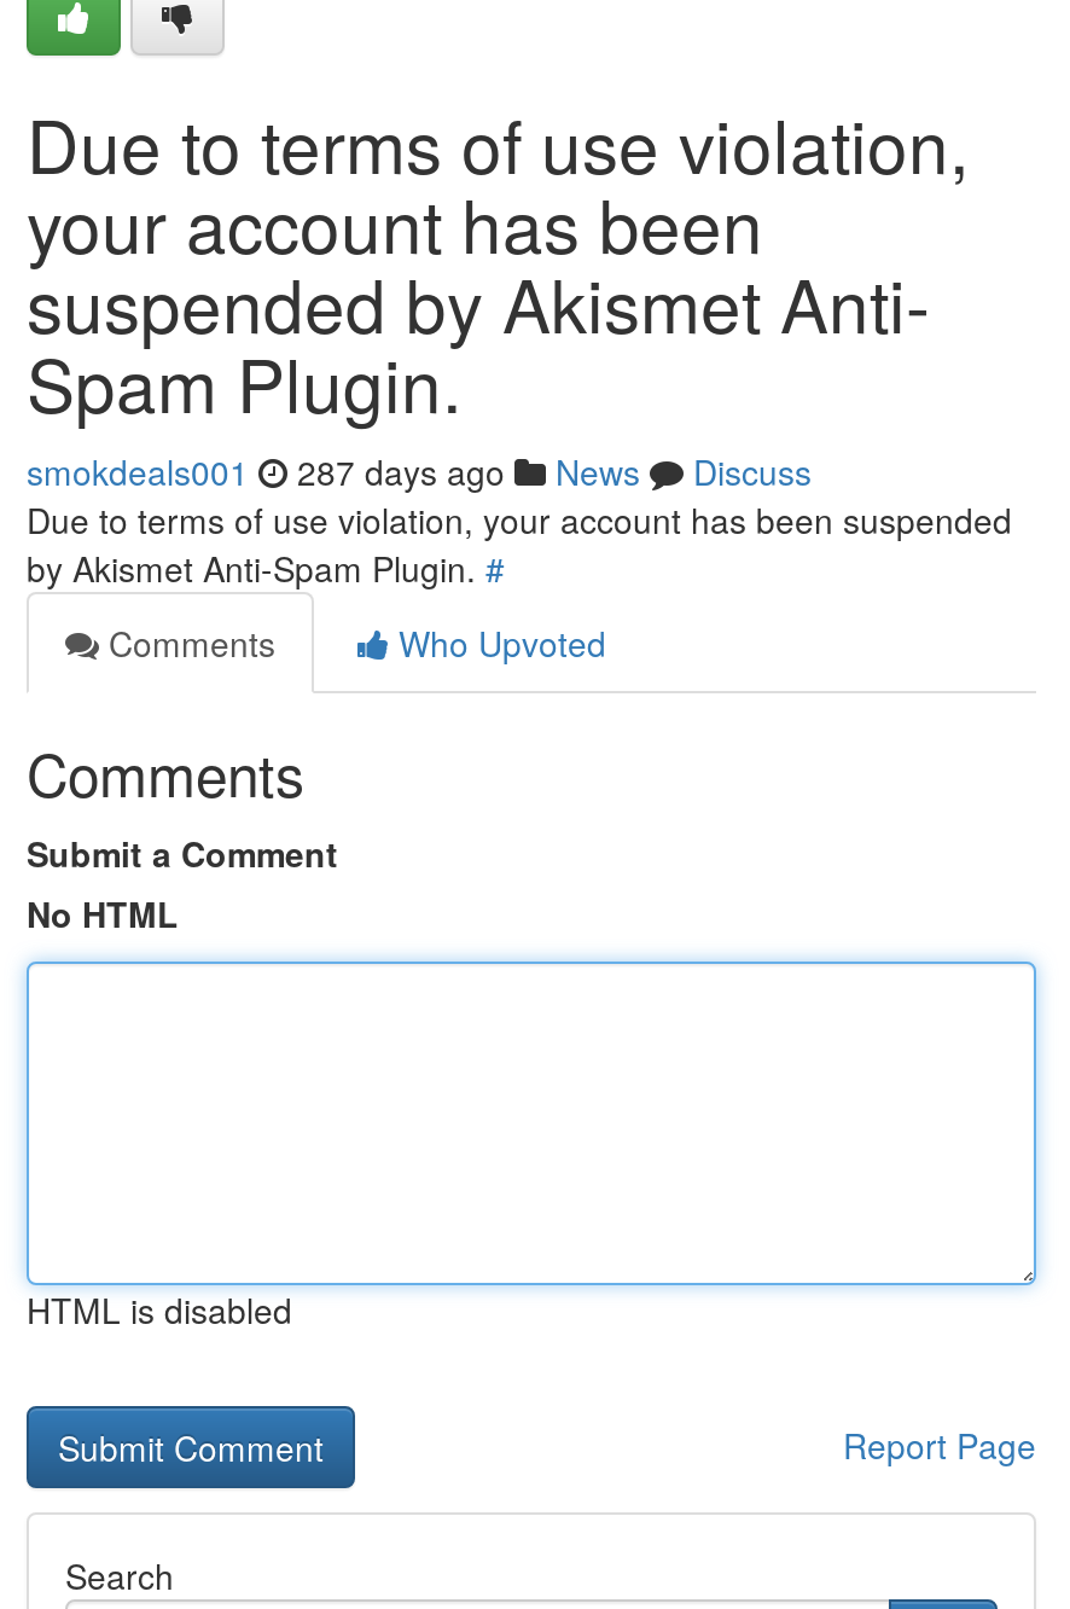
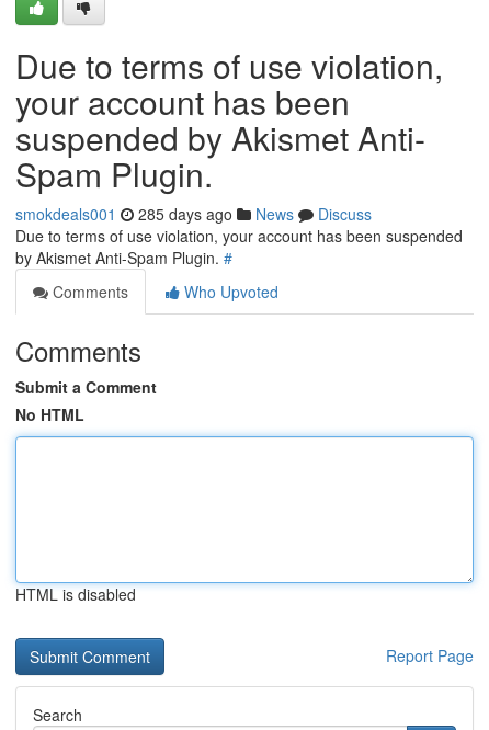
[27,447,812,495] smokdeals001 287 days ago News Discuss -> [15,203,372,225] smokdeals001 285 days ago News Discuss

